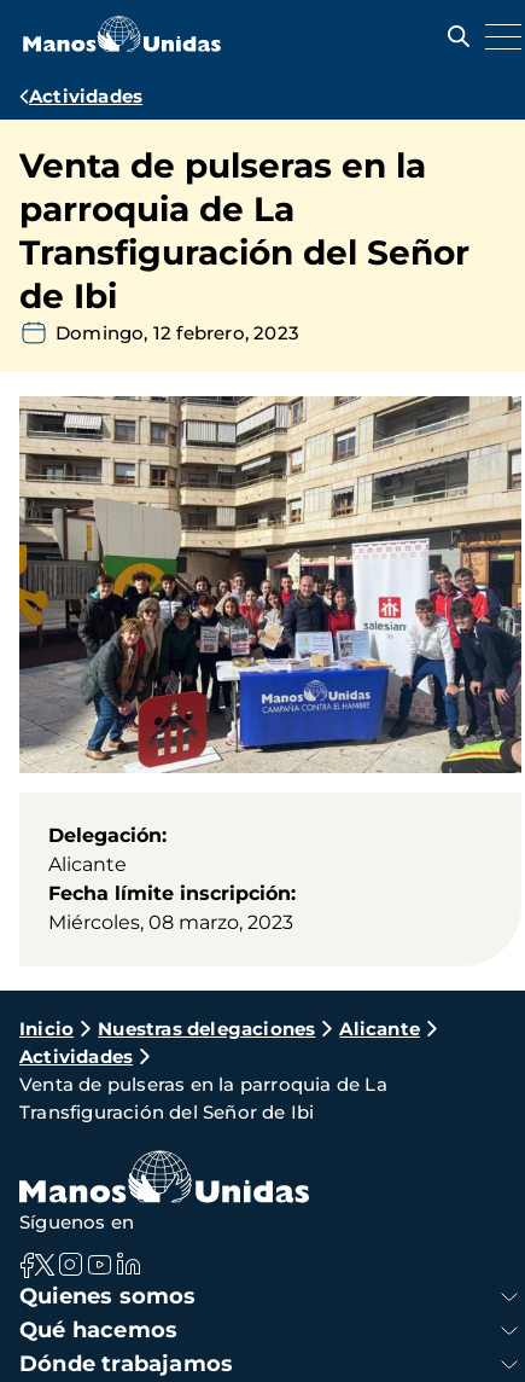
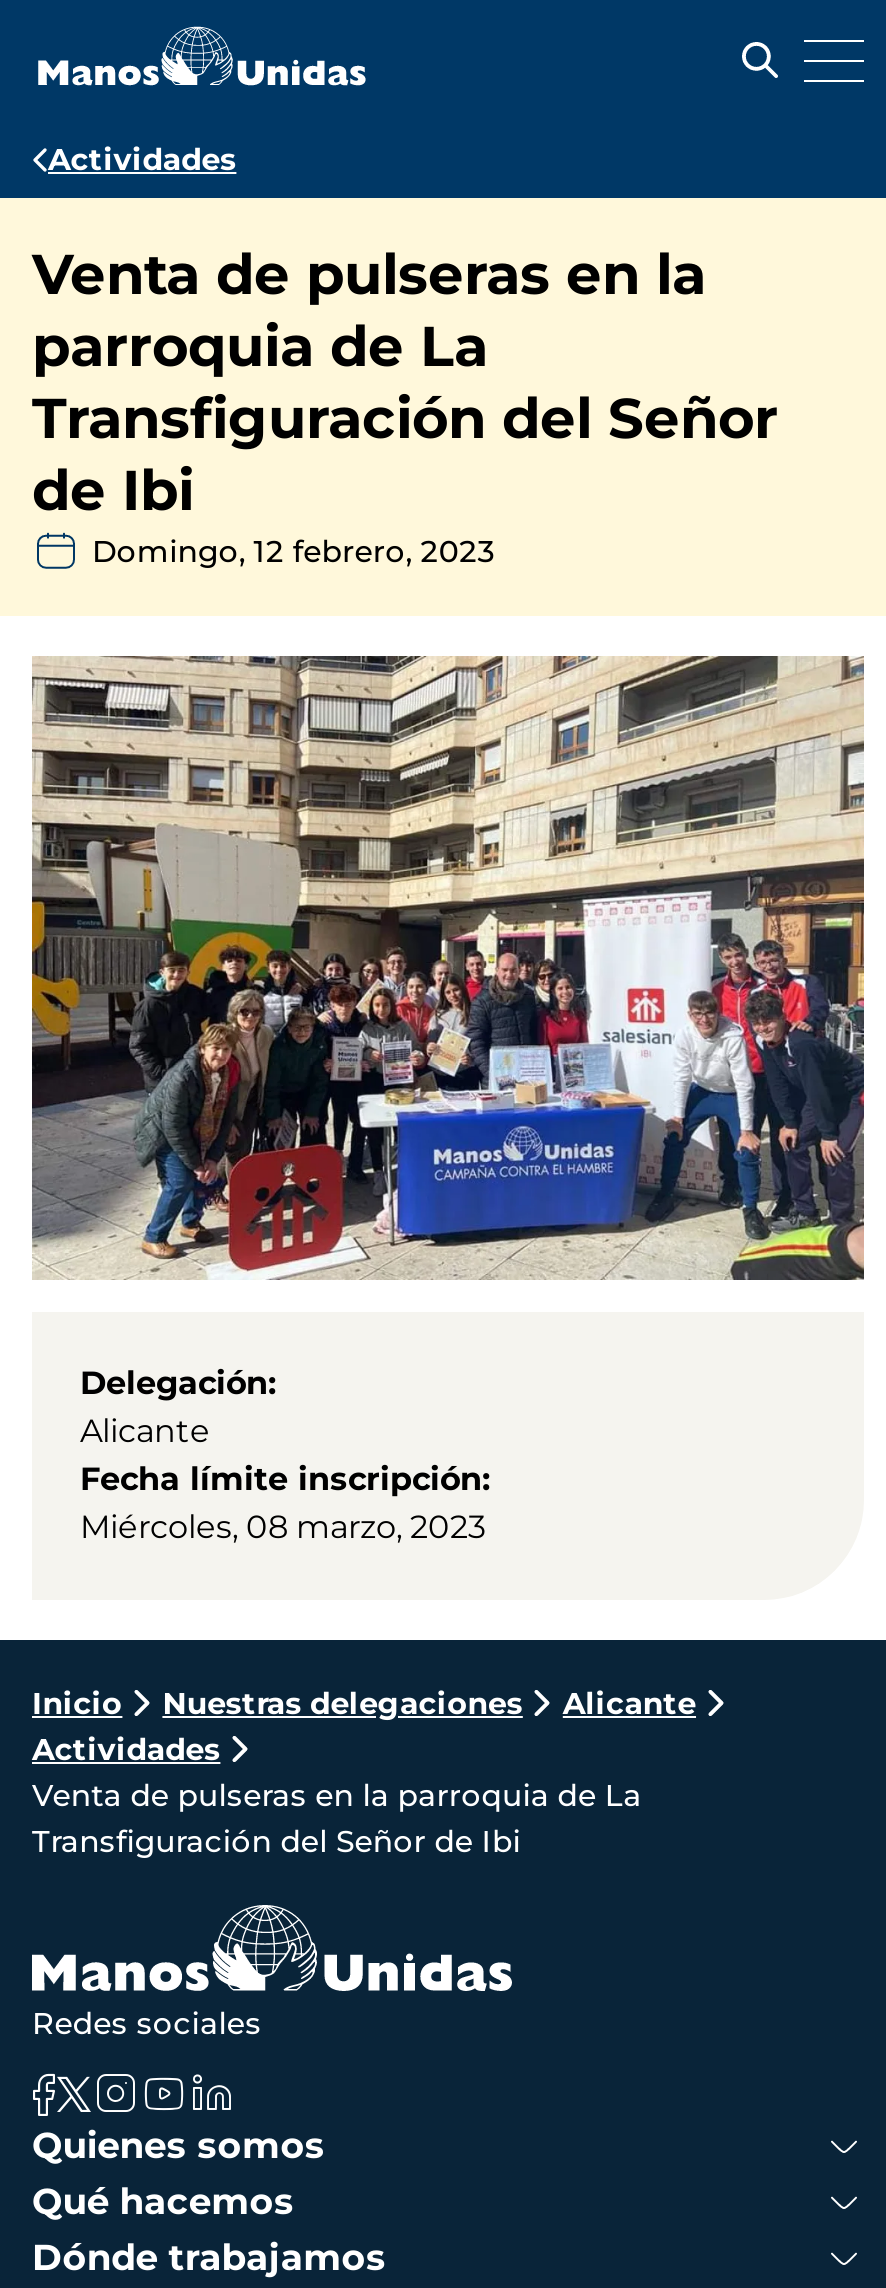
[19,1211,134,1234] Síguenos en -> [32,2004,262,2042] Redes sociales

